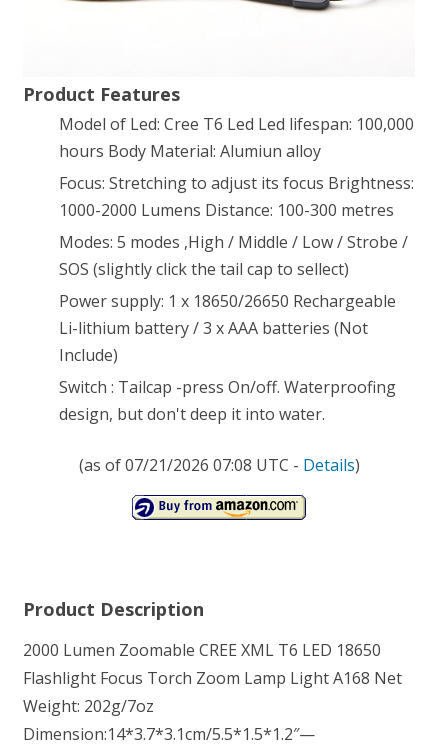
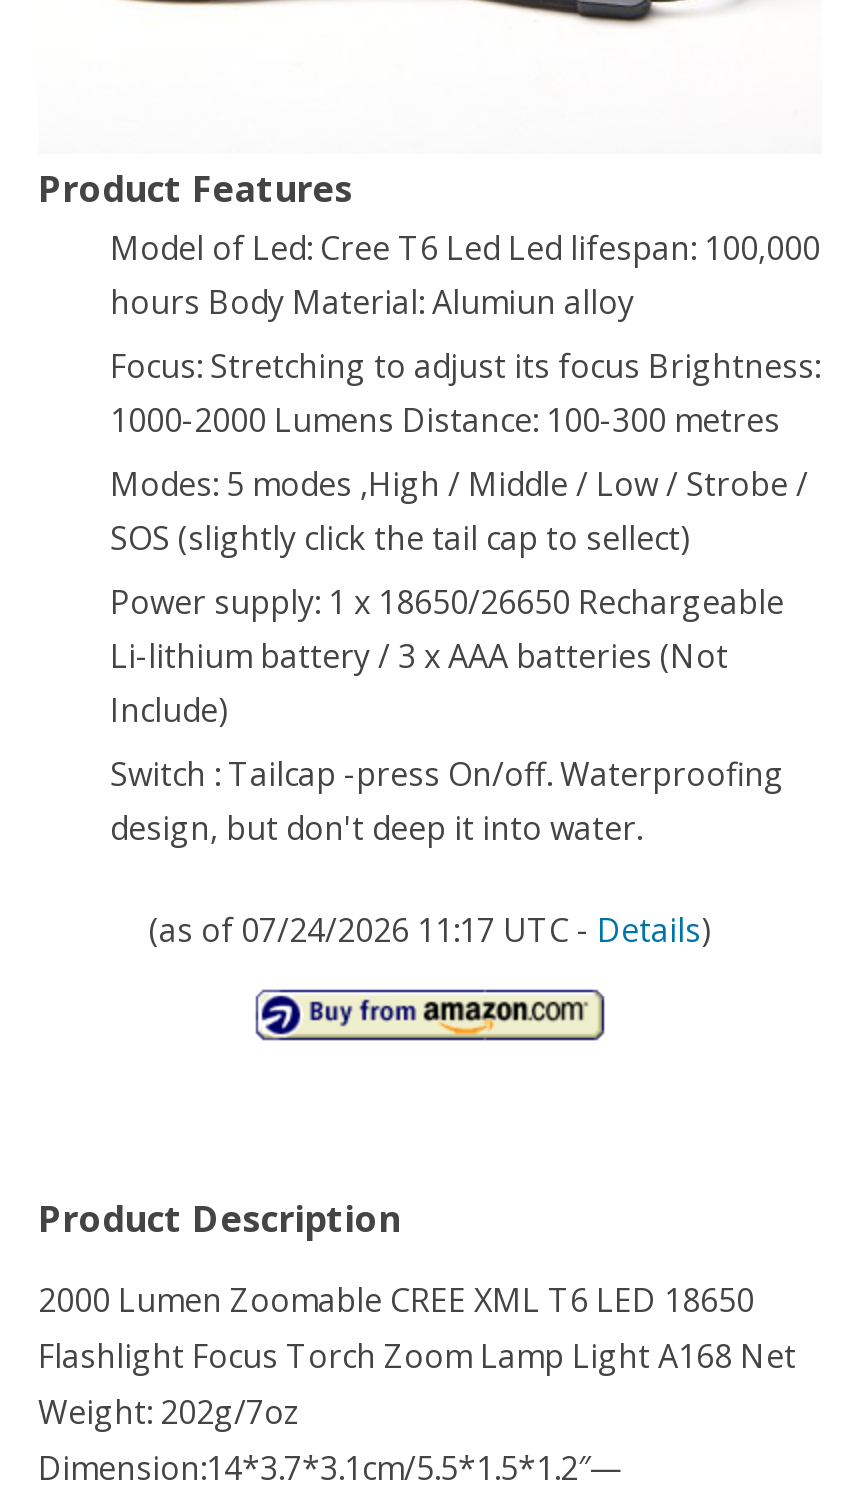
[78,454,359,476] (as of 07/21/2026 07:08 UTC - Details) -> [149,909,711,953] (as of 07/24/2026 11:17 UTC - Details)

